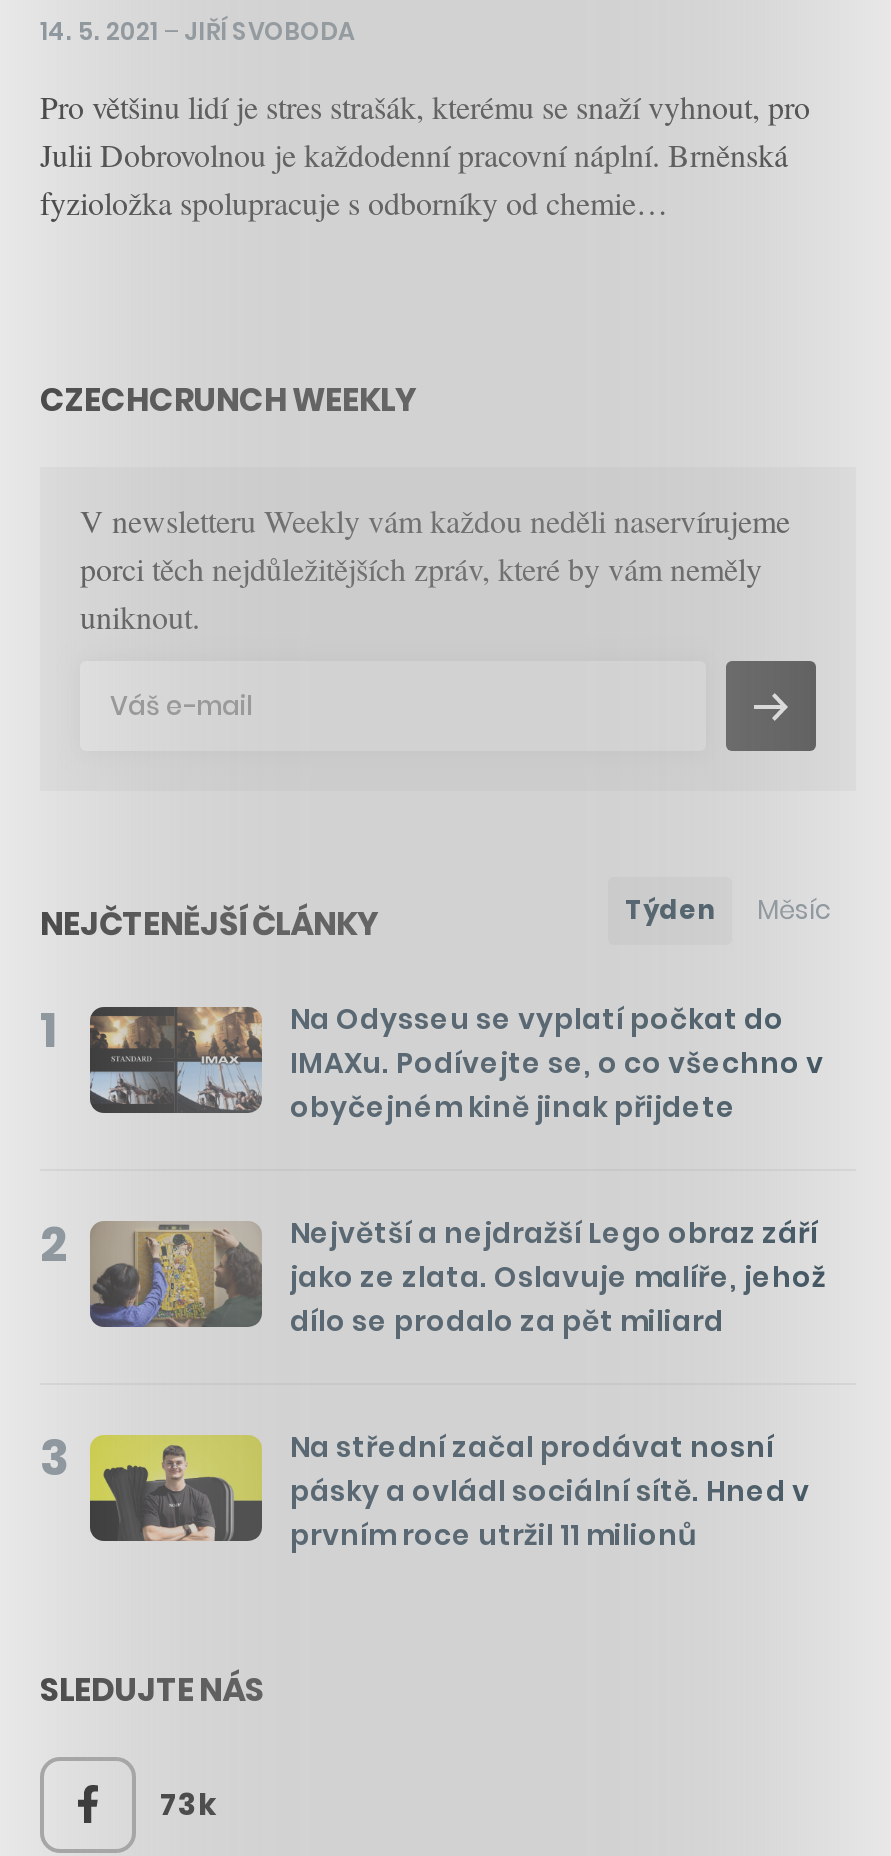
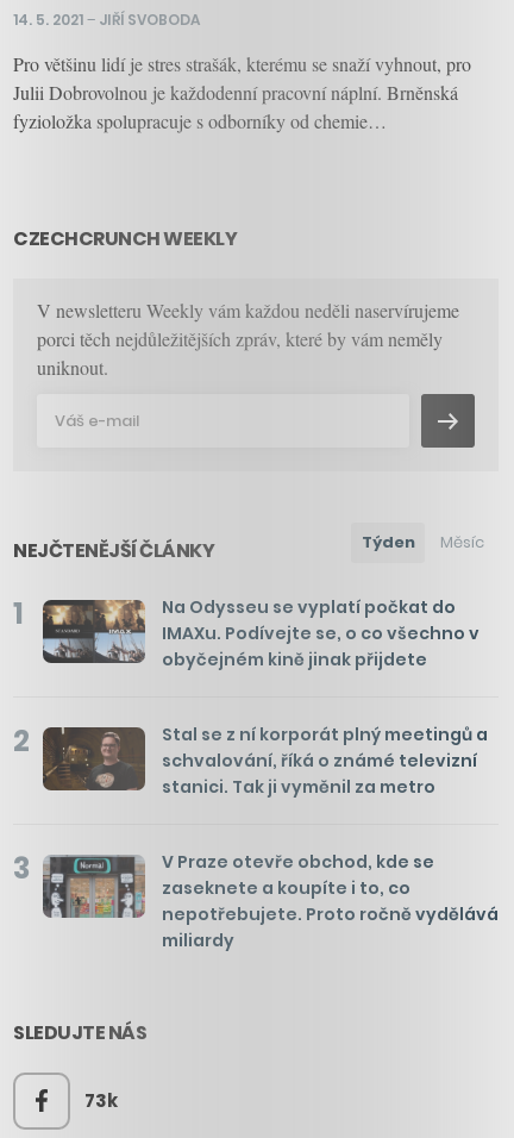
[88,1213,826,1341] [image] | Největší a nejdražší Lego obraz září | jako ze zlata. Oslavuje malíře, jehož | dílo se prodalo za pět miliard -> [42,723,488,799] [image] | Stal se z ní korporát plný meetingů a | schvalování, říká o známé televizní | stanici. Tak ji vyměnil za metro
[88,1427,810,1555] [image] | Na střední začal prodávat nosní | pásky a ovládl sociální sítě. Hned v | prvním roce utržil 11 milionů -> [42,850,499,952] [image] | V Praze otevře obchod, kde se | zaseknete a koupíte i to, co | nepotřebujete. Proto ročně vydělává | miliardy

